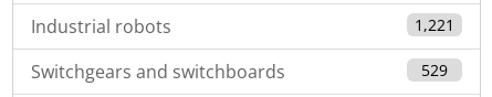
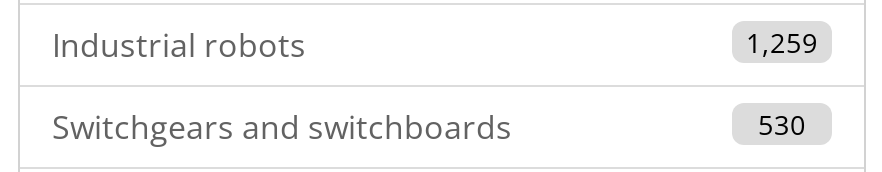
[415,14,454,35] 1,221 -> [746,23,818,61] 1,259
[421,60,448,80] 529 -> [758,105,806,143] 530

